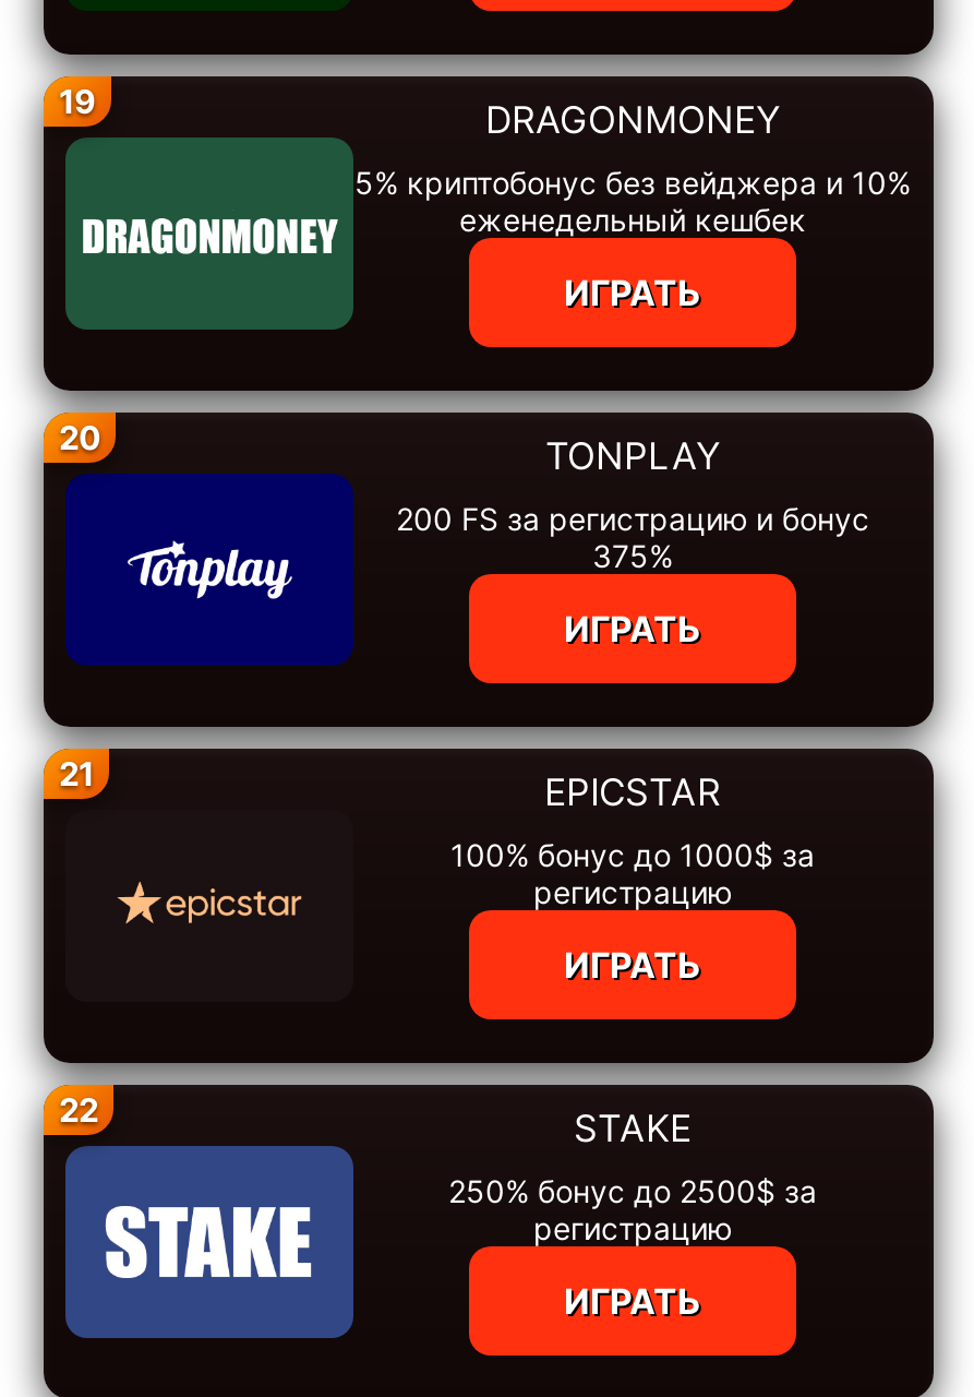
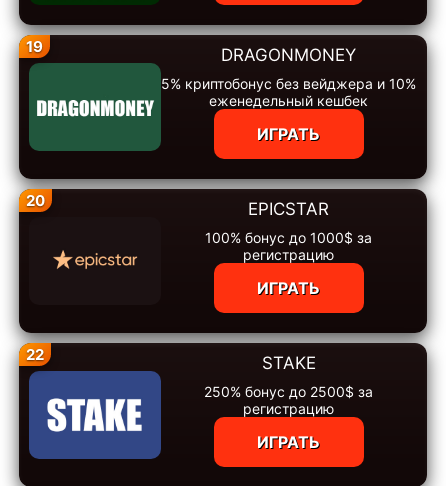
[59,434,869,795] [image] | TONPLAY | 200 FS за регистрацию и бонус | 375% | ИГРАТЬ | 21 -> none

